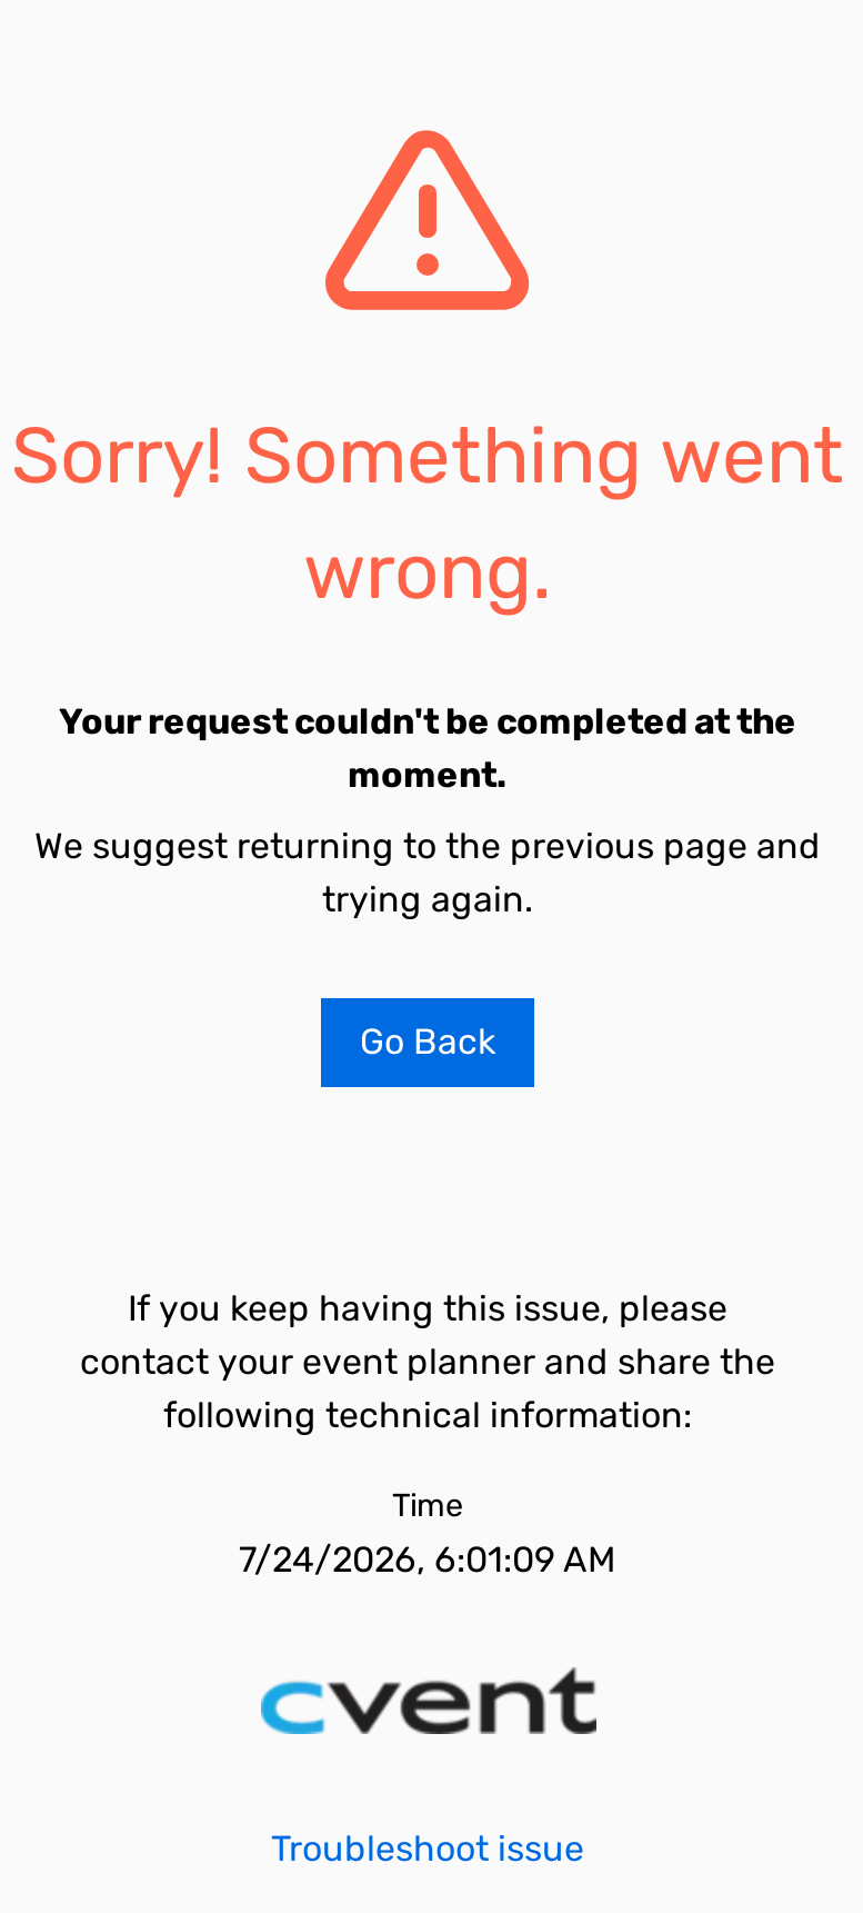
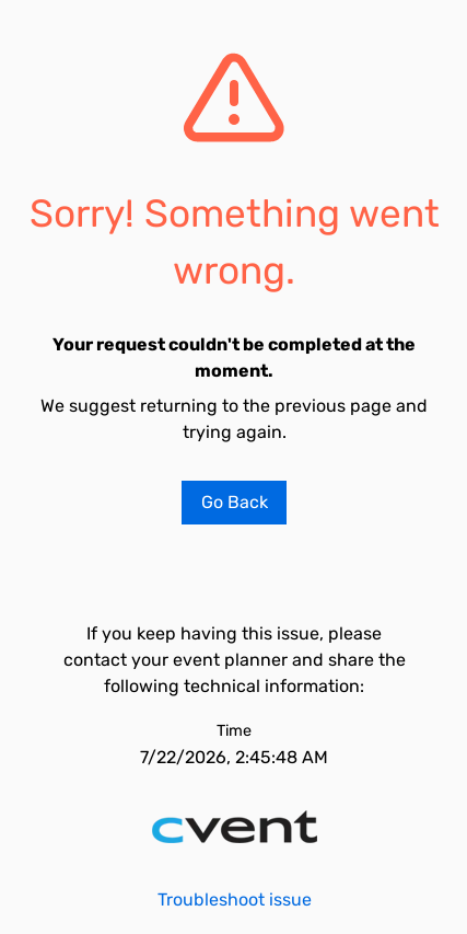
[239,1538,616,1581] 7/24/2026, 6:01:09 AM -> [140,747,328,768] 7/22/2026, 2:45:48 AM

